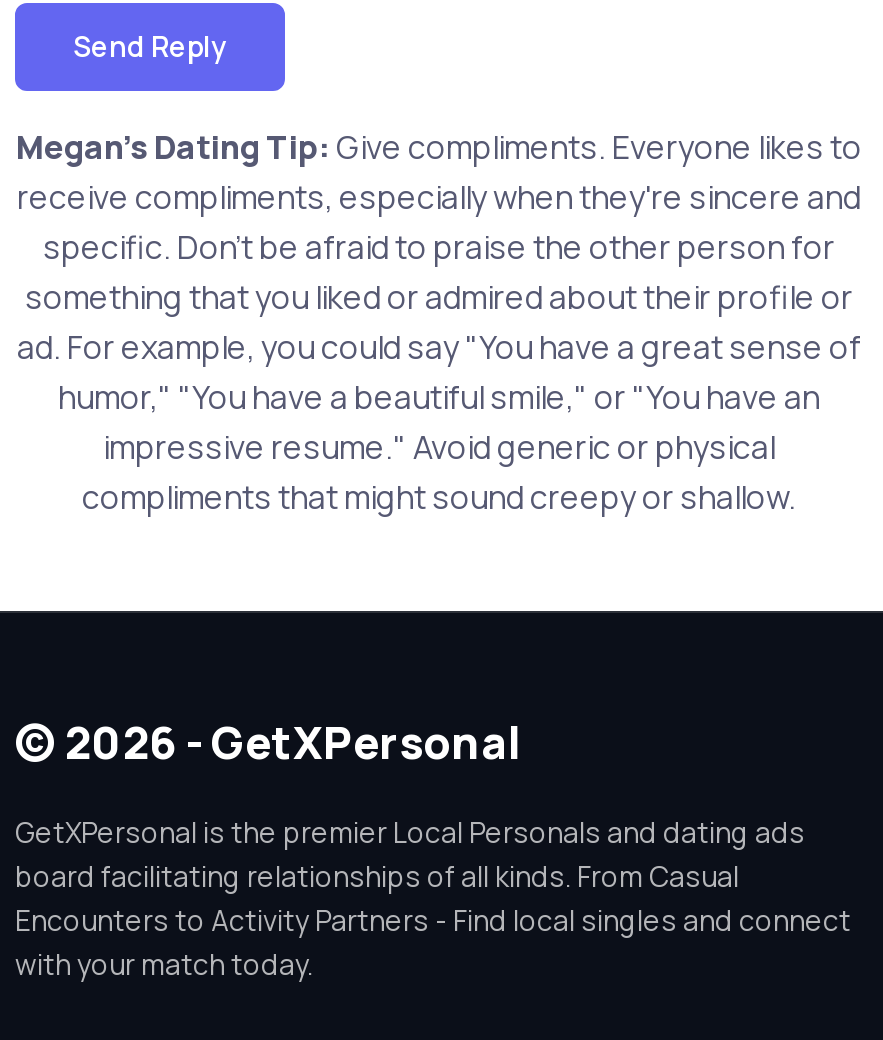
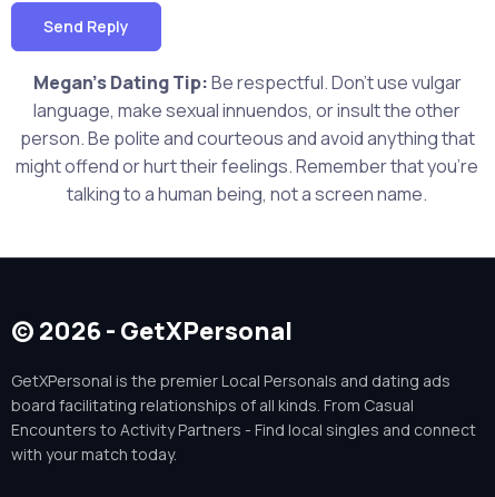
[16,124,862,518] Megan's Dating Tip: Give compliments. Everyone likes to | receive compliments, especially when they're sincere and | specific. Don't be afraid to praise the other person for | something that you liked or admired about their profile or | ad. For example, you could say "You have a great sense of | humor," "You have a beautiful smile," or "You have an | impressive resume." Avoid generic or physical | compliments that might sound creepy or shallow. -> [16,70,478,206] Megan's Dating Tip: Be respectful. Don't use vulgar | language, make sexual innuendos, or insult the other | person. Be polite and courteous and avoid anything that | might offend or hurt their feelings. Remember that you're | talking to a human being, not a screen name.

